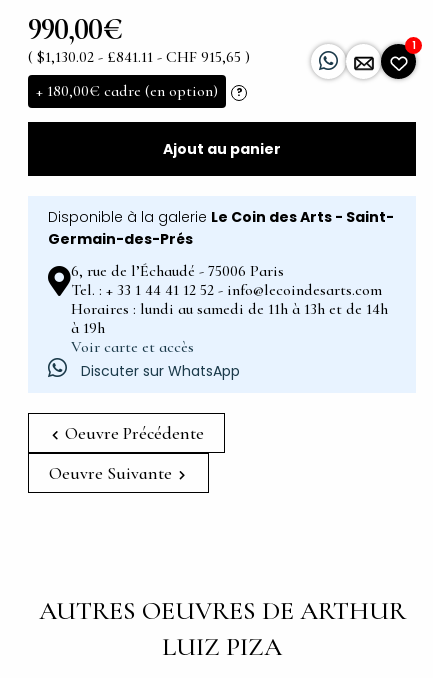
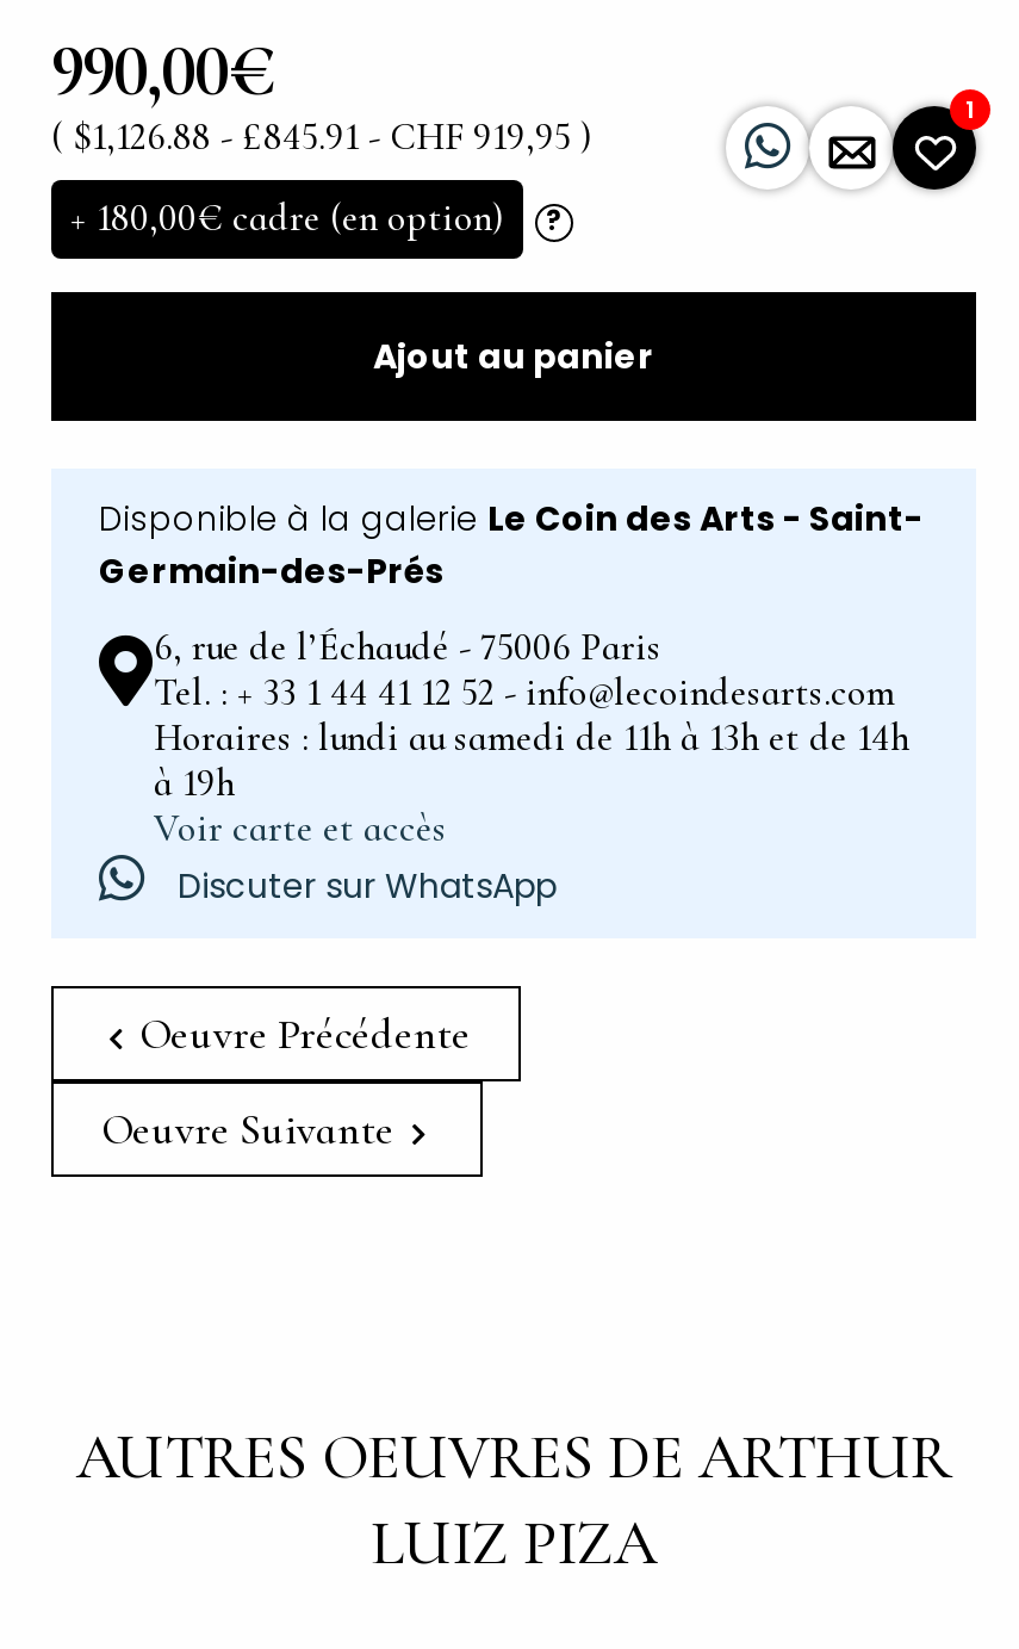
[28,47,250,67] ( $1,130.02 - £841.11 - CHF 915,65 ) -> [51,114,592,162] ( $1,126.88 - £845.91 - CHF 919,95 )

